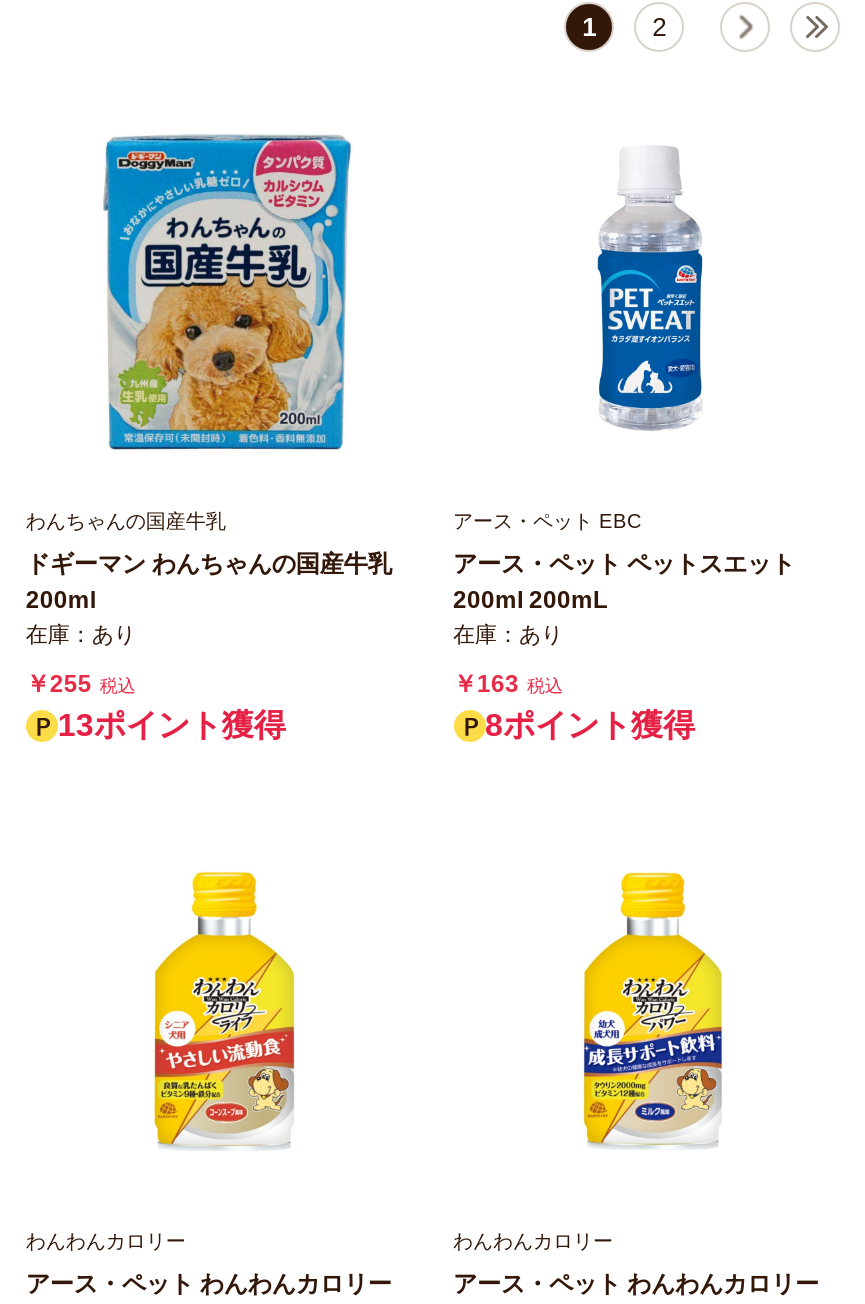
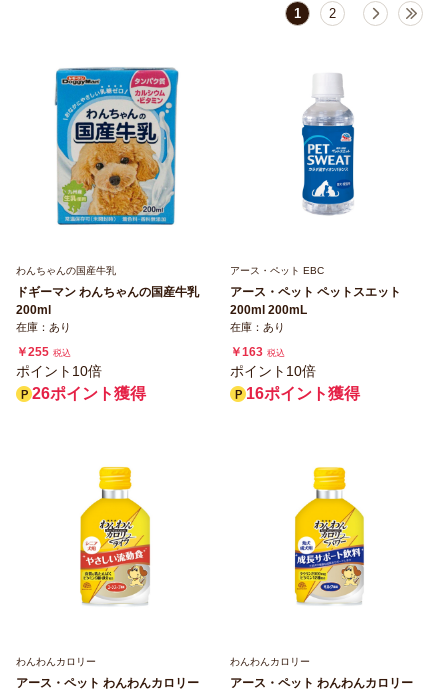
[58,708,286,742] 13ポイント獲得 -> [16,363,146,402] ポイント10倍 | 26ポイント獲得
[485,708,695,742] 8ポイント獲得 -> [229,363,359,402] ポイント10倍 | 16ポイント獲得
moved [154,870,296,1148] -> [80,466,151,606]: [image]

